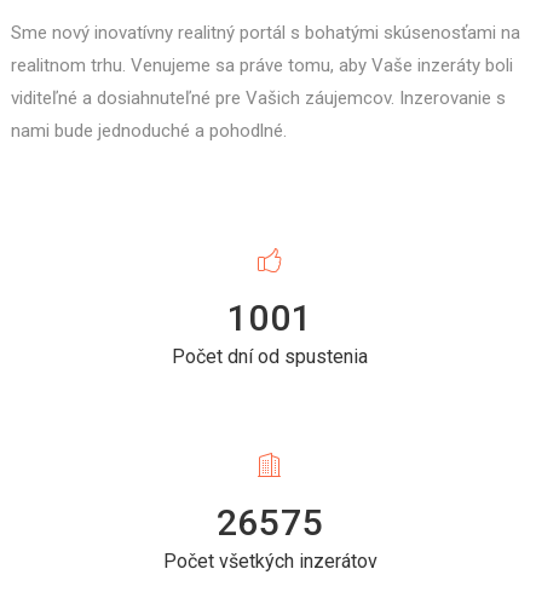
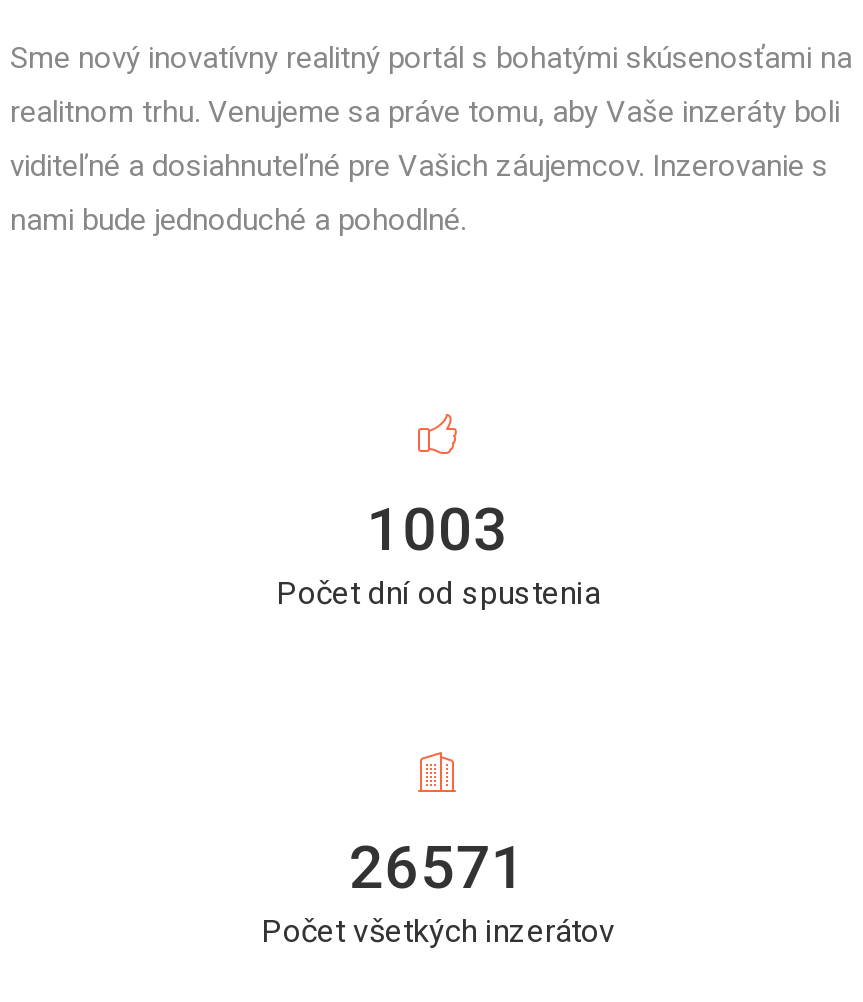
[227,297,313,339] 1001 -> [367,494,509,564] 1003
[216,501,324,544] 26575 -> [349,832,527,902] 26571

